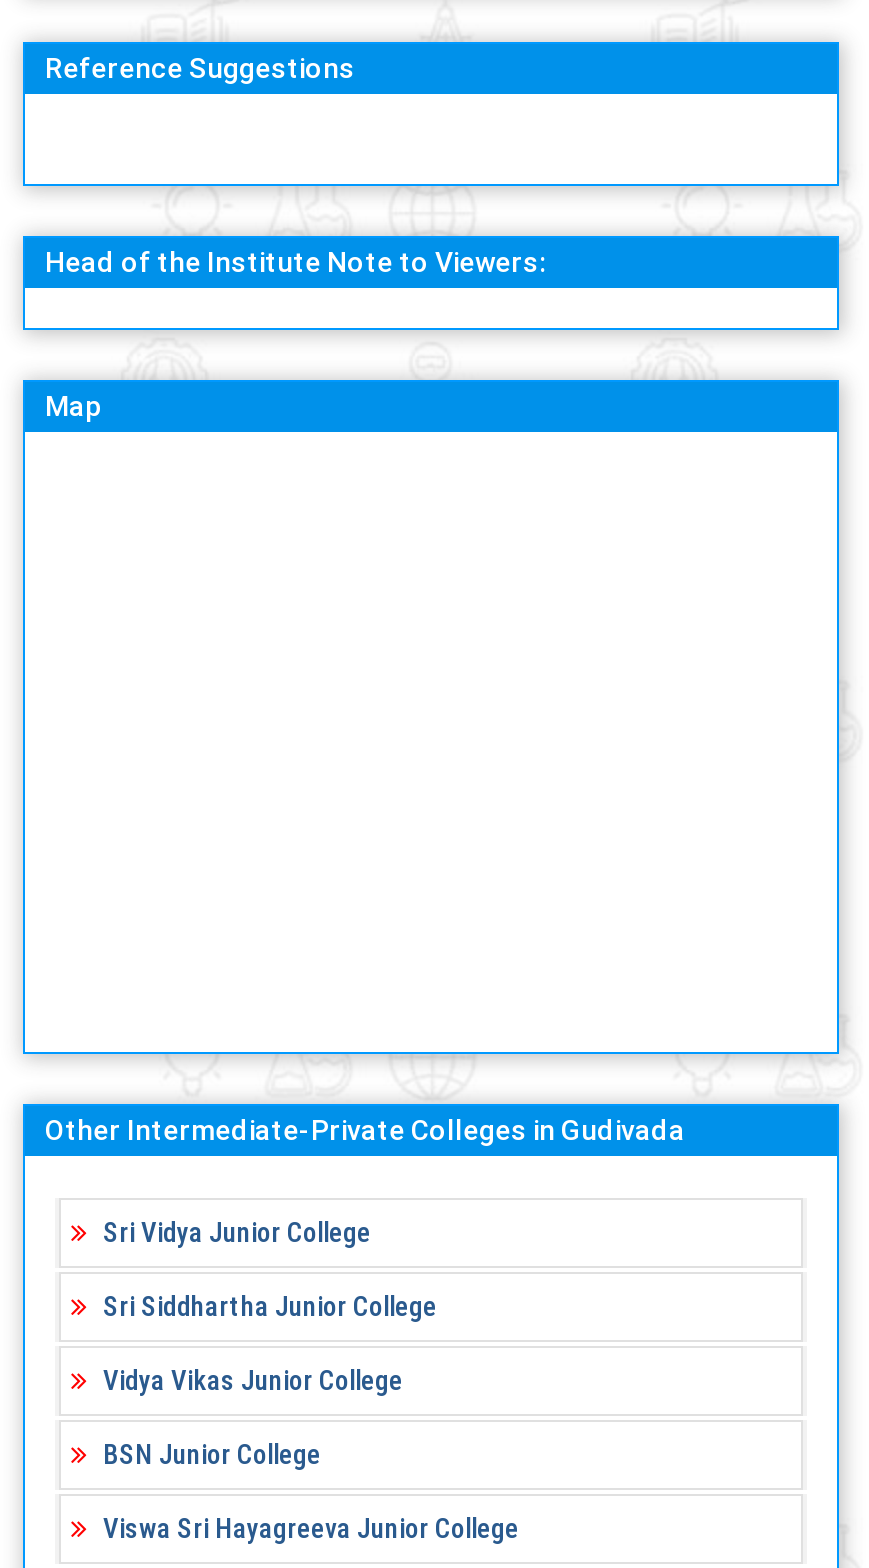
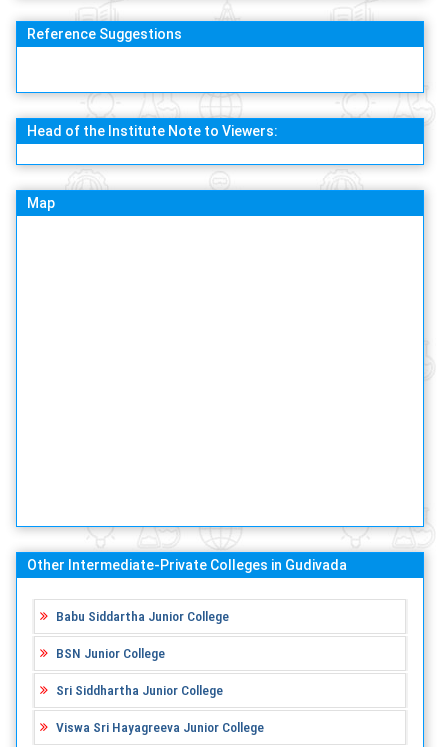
[103,1216,403,1396] Sri Vidya Junior College | Vidya Vikas Junior College -> [56,608,229,624] Babu Siddartha Junior College
moved [103,1290,437,1322] -> [56,682,223,698]: Sri Siddhartha Junior College
moved [103,1438,321,1470] -> [56,645,165,661]: BSN Junior College

